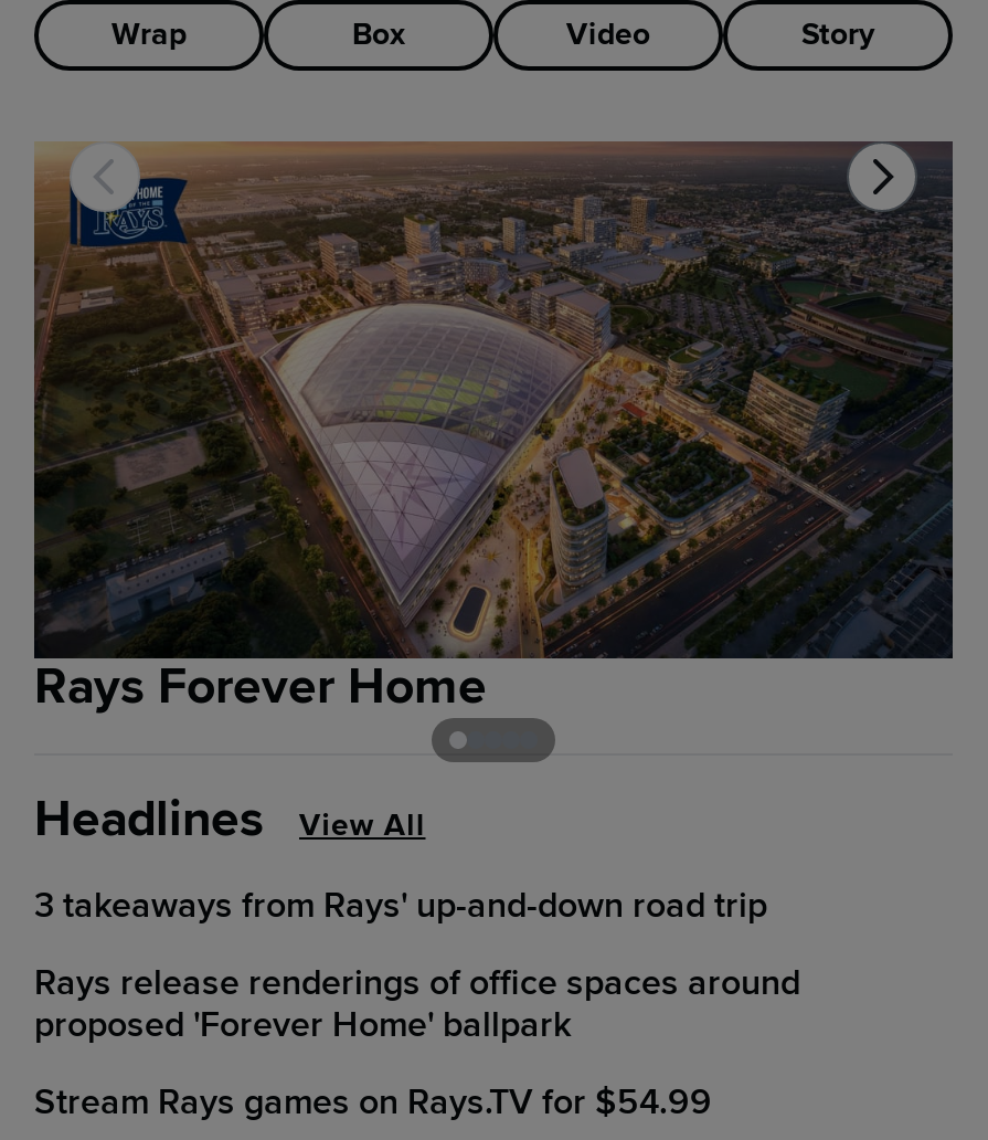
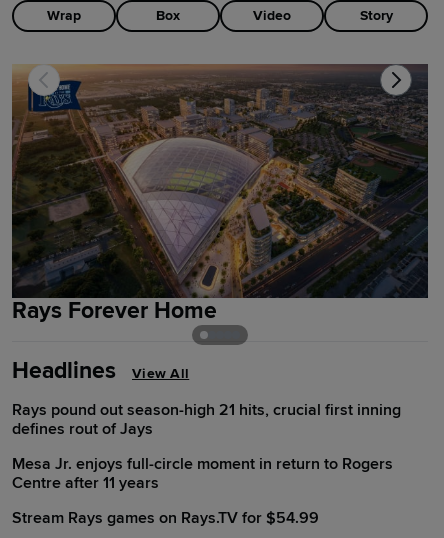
[34,885,767,929] 3 takeaways from Rays' up-and-down road trip -> [12,400,401,439] Rays pound out season-high 21 hits, crucial first inning | defines rout of Jays
[34,962,800,1048] Rays release renderings of office spaces around | proposed 'Forever Home' ballpark -> [12,454,393,493] Mesa Jr. enjoys full-circle moment in return to Rogers | Centre after 11 years

